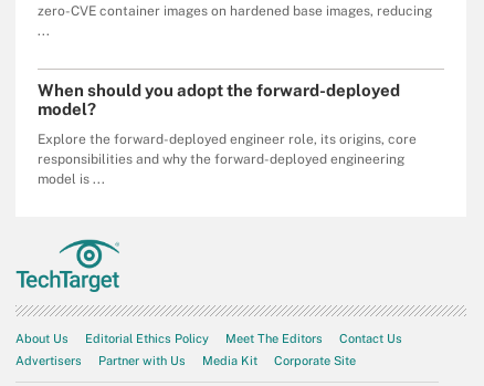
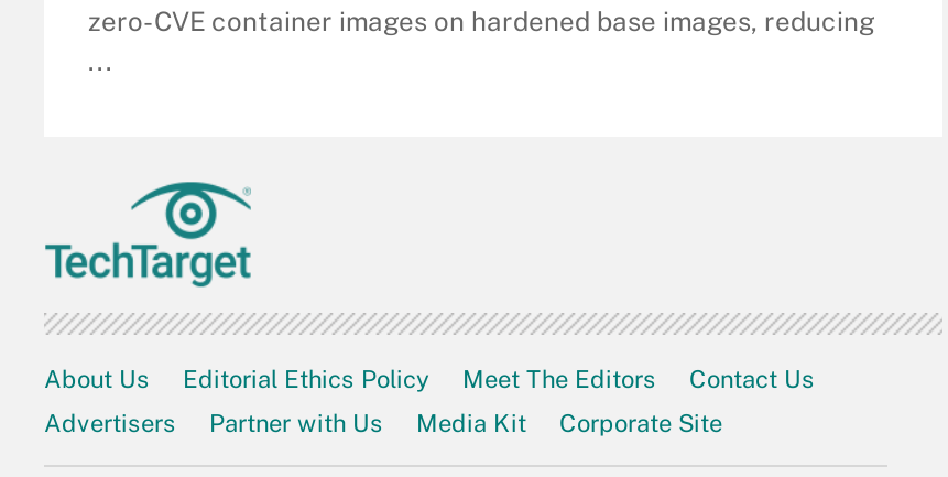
[38,80,417,186] When should you adopt the forward-deployed | model? | Explore the forward-deployed engineer role, its origins, core | responsibilities and why the forward-deployed engineering | model is ... -> none

